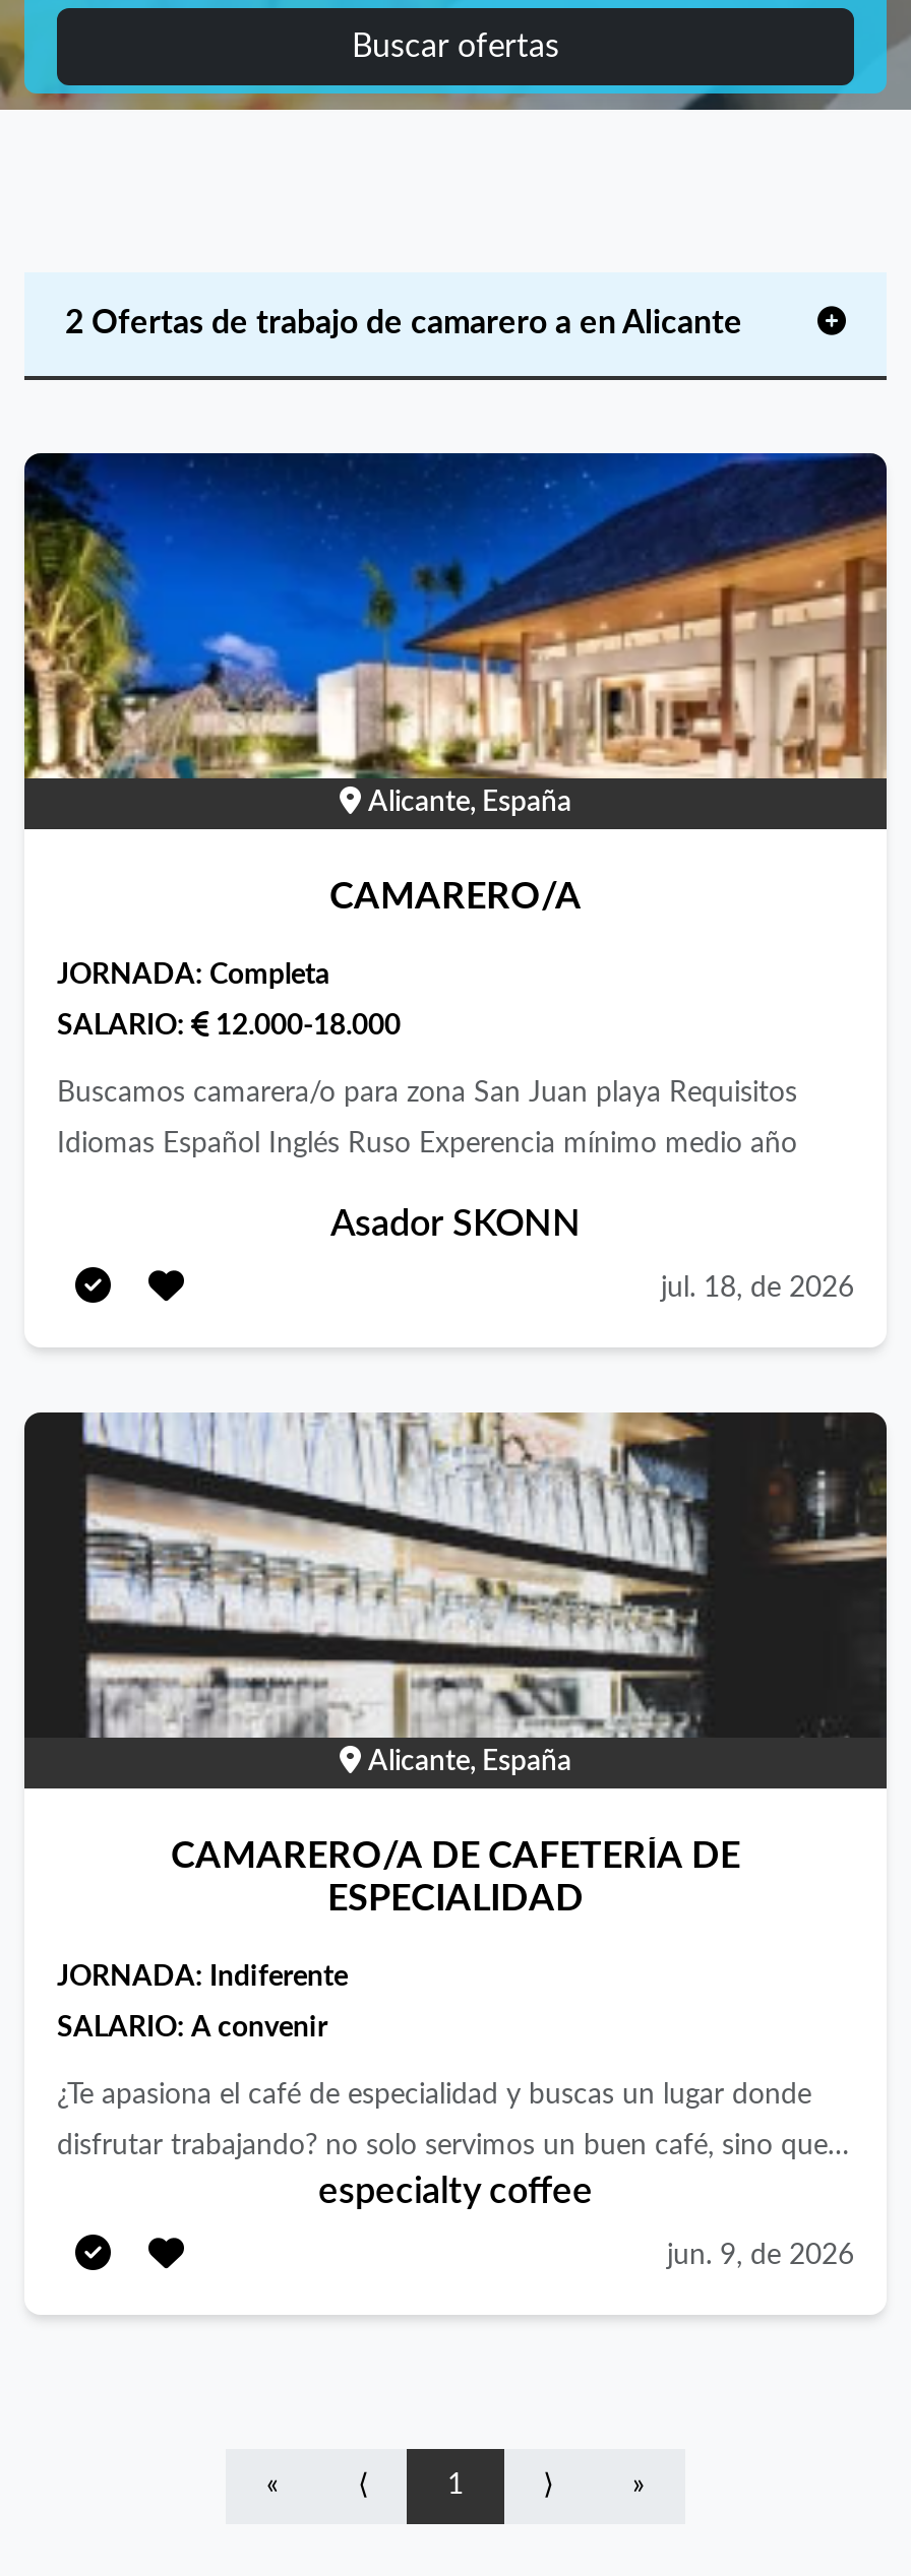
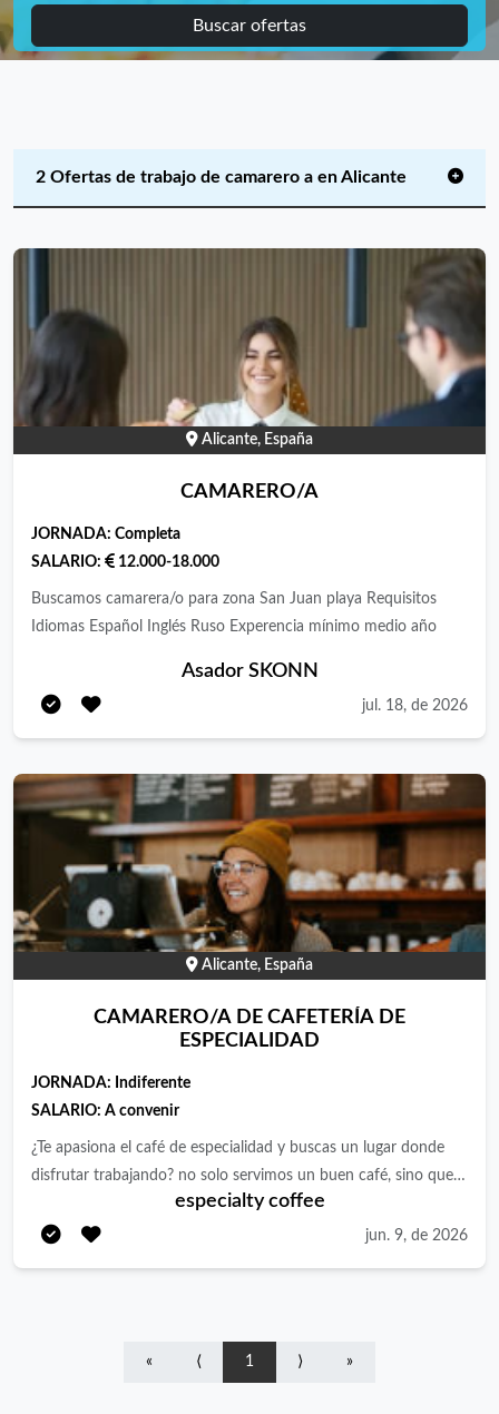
[22,451,889,780] [image] -> [12,247,487,428] [image]
[22,1410,887,1740] [image] -> [13,773,487,953] [image]

